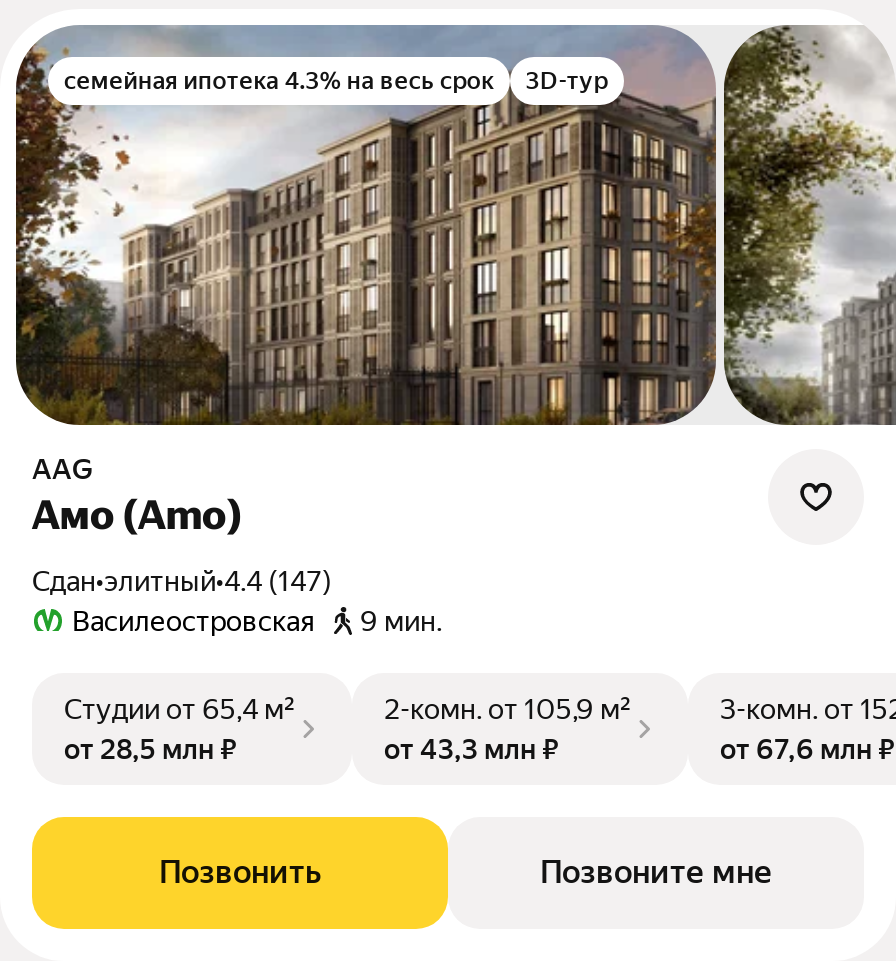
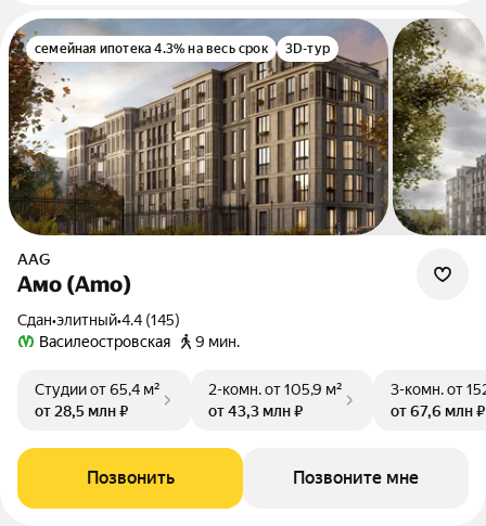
[50,565,332,597] Сдан•элитный•4.4 (147) -> [27,311,180,328] Сдан•элитный•4.4 (145)

